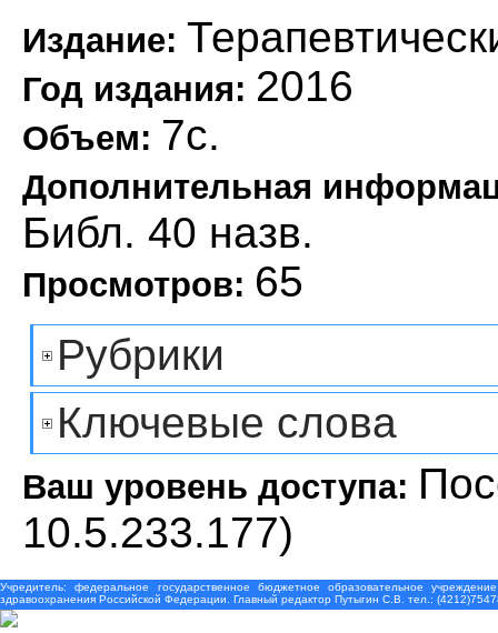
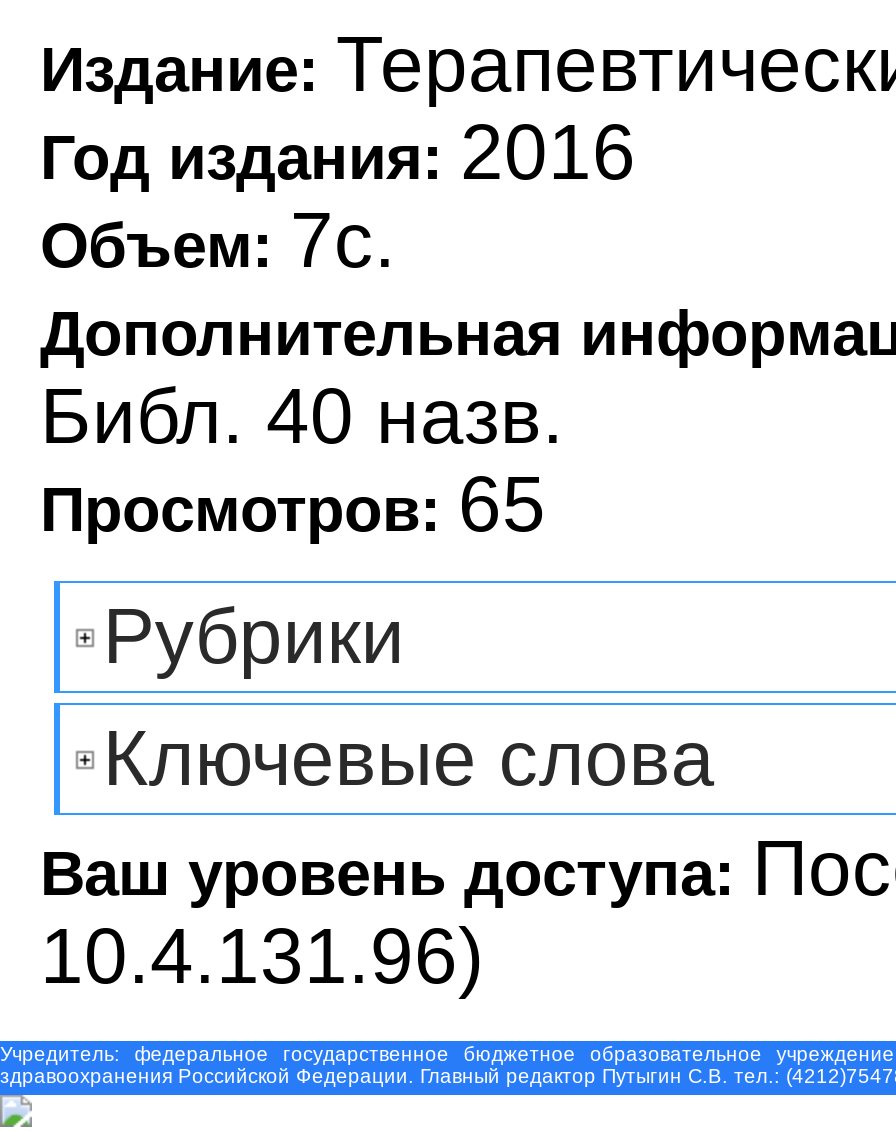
[22,508,293,556] 10.5.233.177) -> [40,912,484,998] 10.4.131.96)

